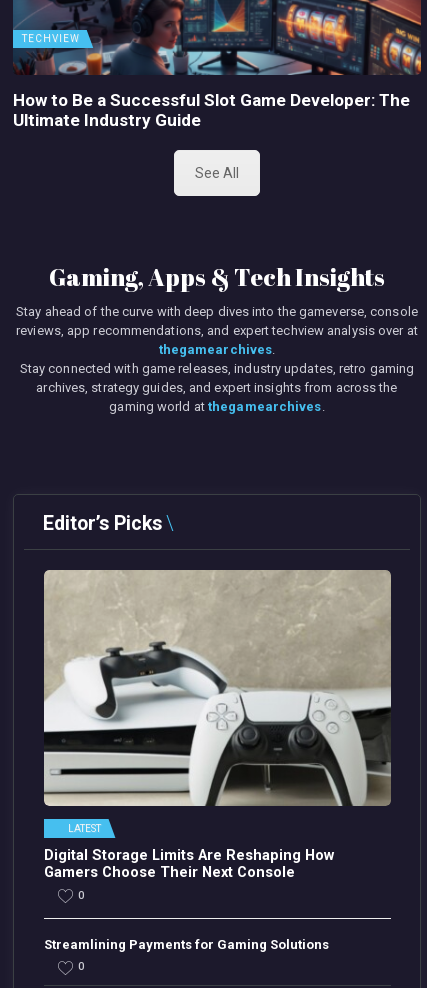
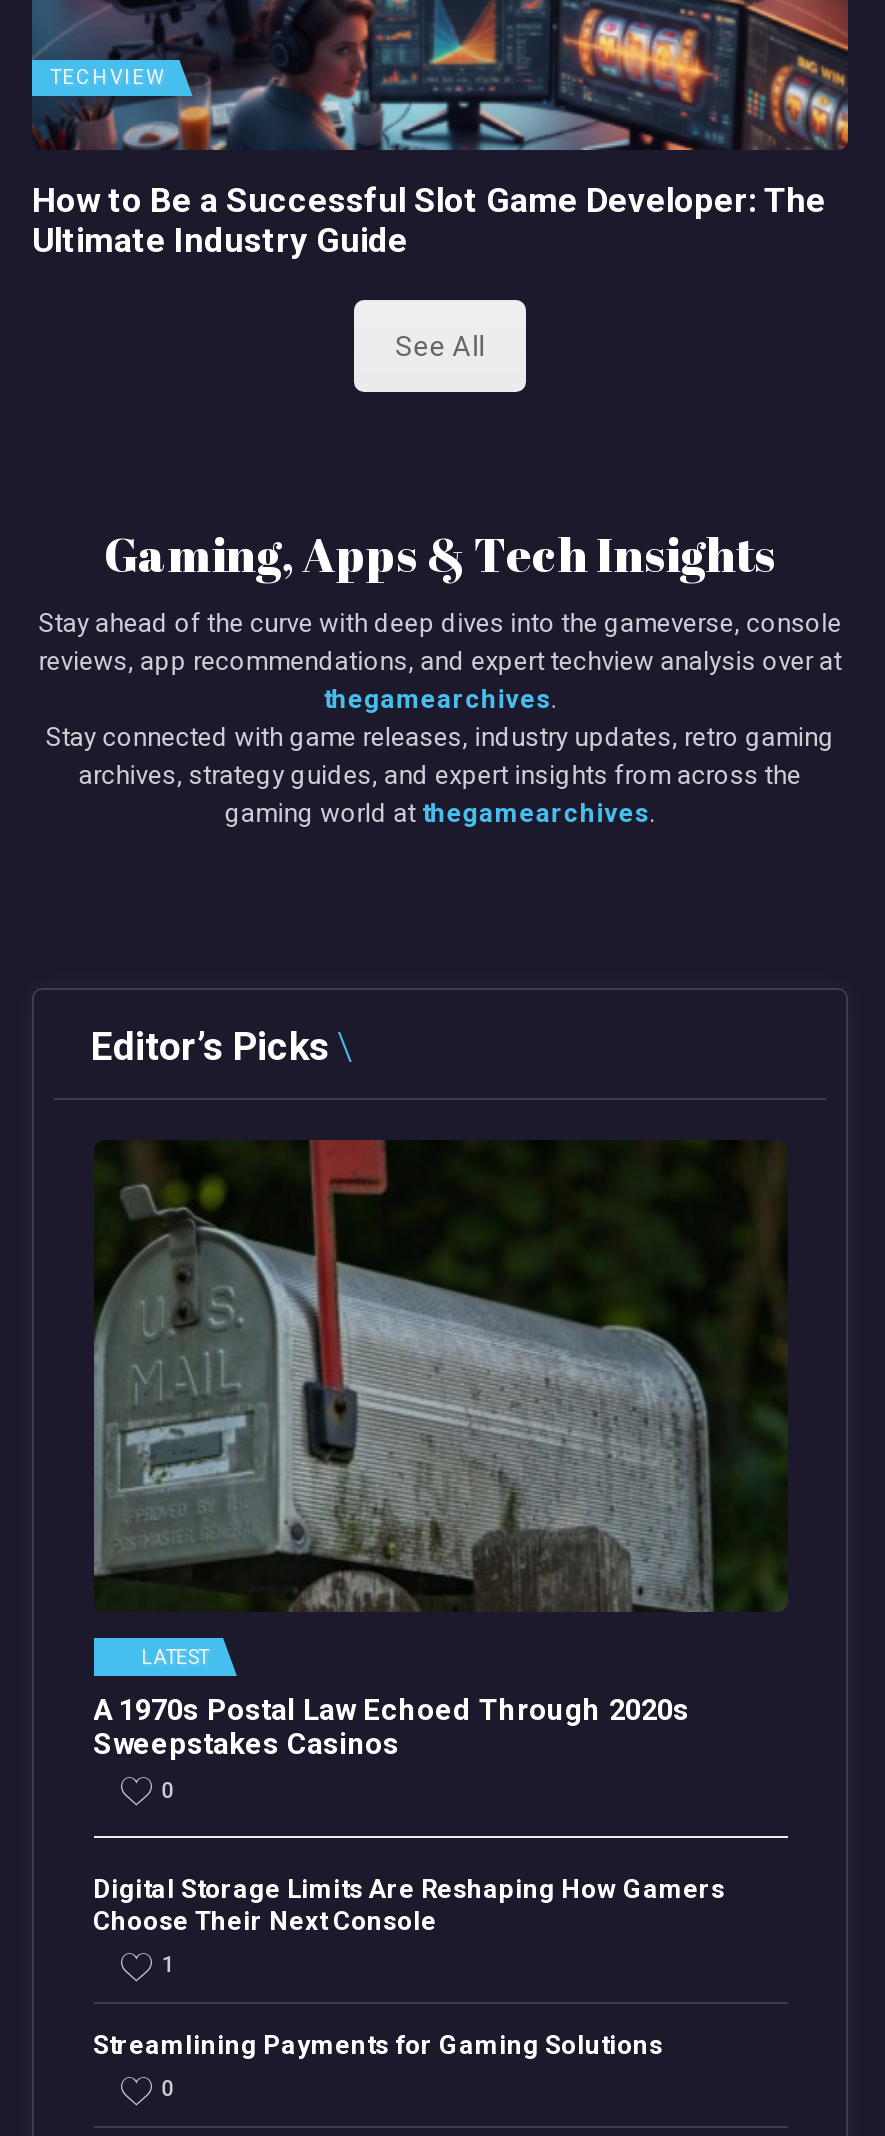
[43,569,392,807] [image] -> [92,1140,788,1612] [image]
[43,846,333,881] Digital Storage Limits Are Reshaping How | Gamers Choose Their Next Console -> [93,1693,689,1763] A 1970s Postal Law Echoed Through 2020s | Sweepstakes Casinos
none -> [93,1874,725,1979] Digital Storage Limits Are Reshaping How Gamers | Choose Their Next Console | 1

